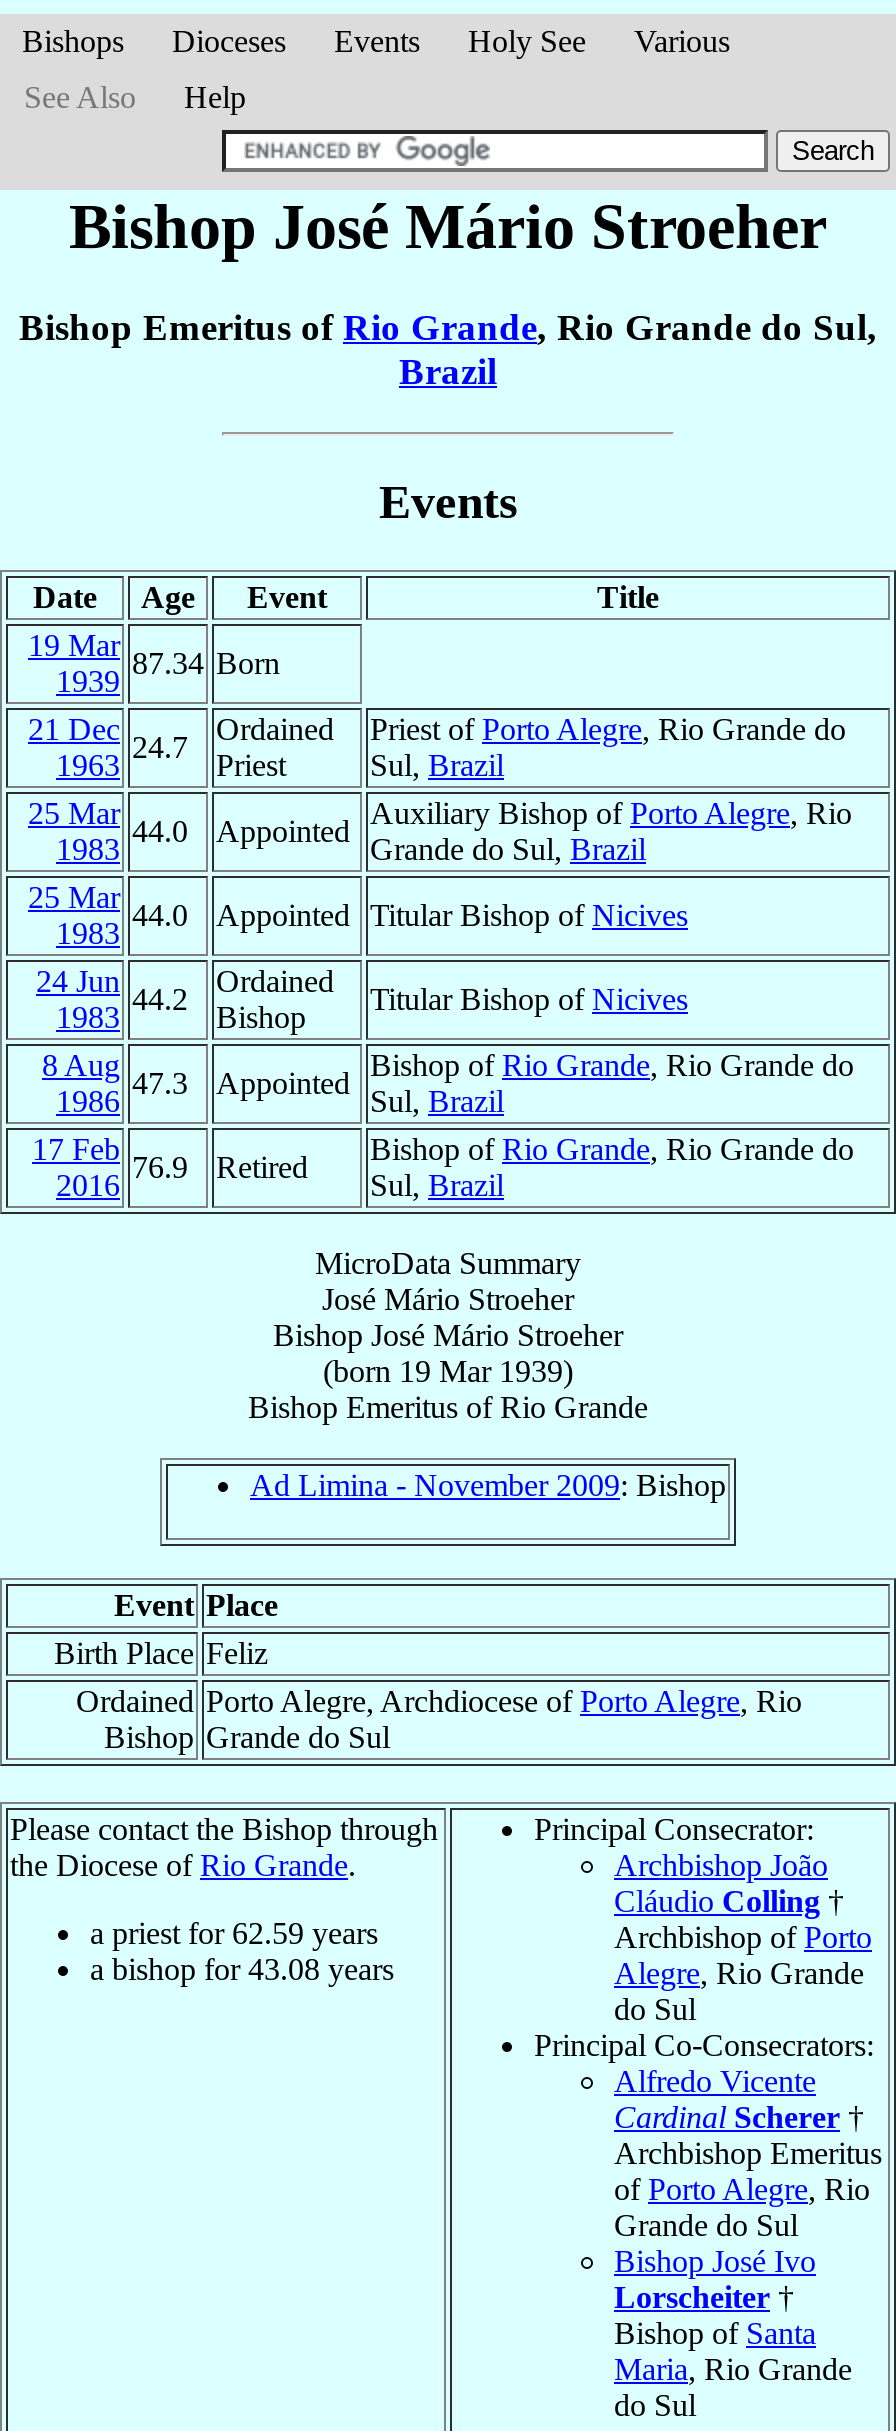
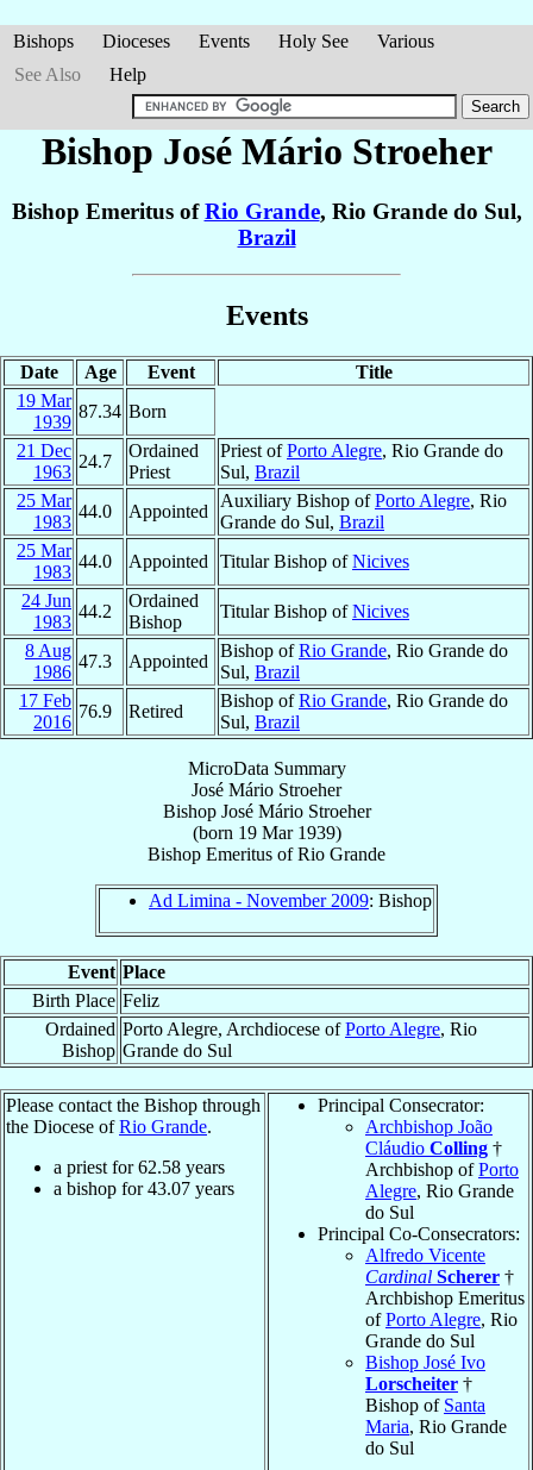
[90,1916,378,1950] a priest for 62.59 years -> [54,1157,225,1177] a priest for 62.58 years
[90,1952,394,1986] a bishop for 43.08 years -> [54,1178,234,1199] a bishop for 43.07 years

